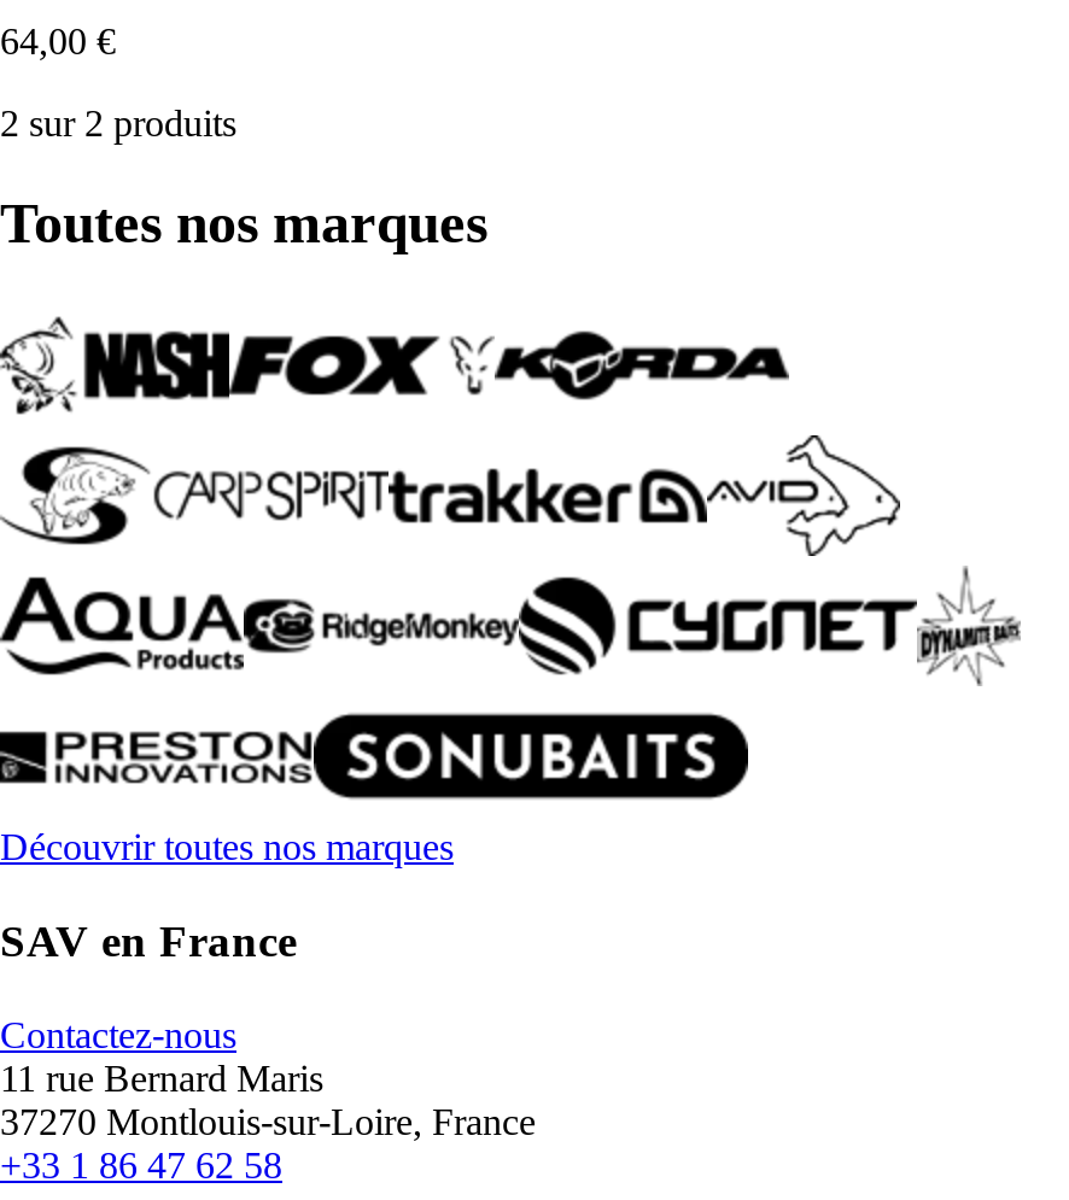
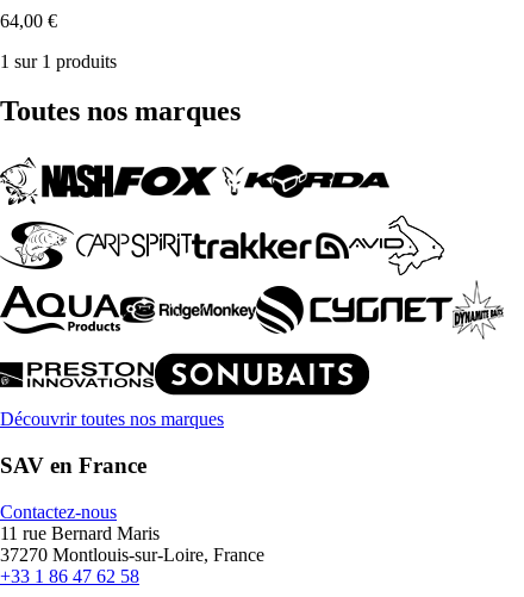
[0,101,236,142] 2 sur 2 produits -> [0,51,117,71] 1 sur 1 produits

